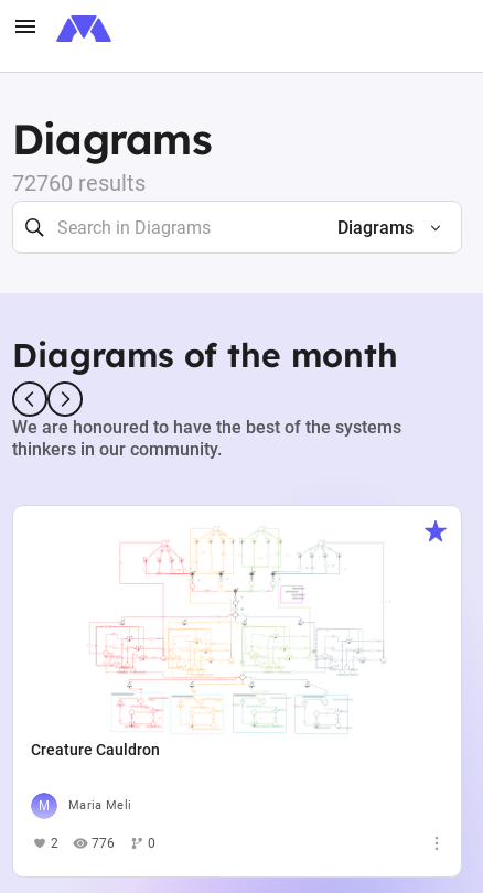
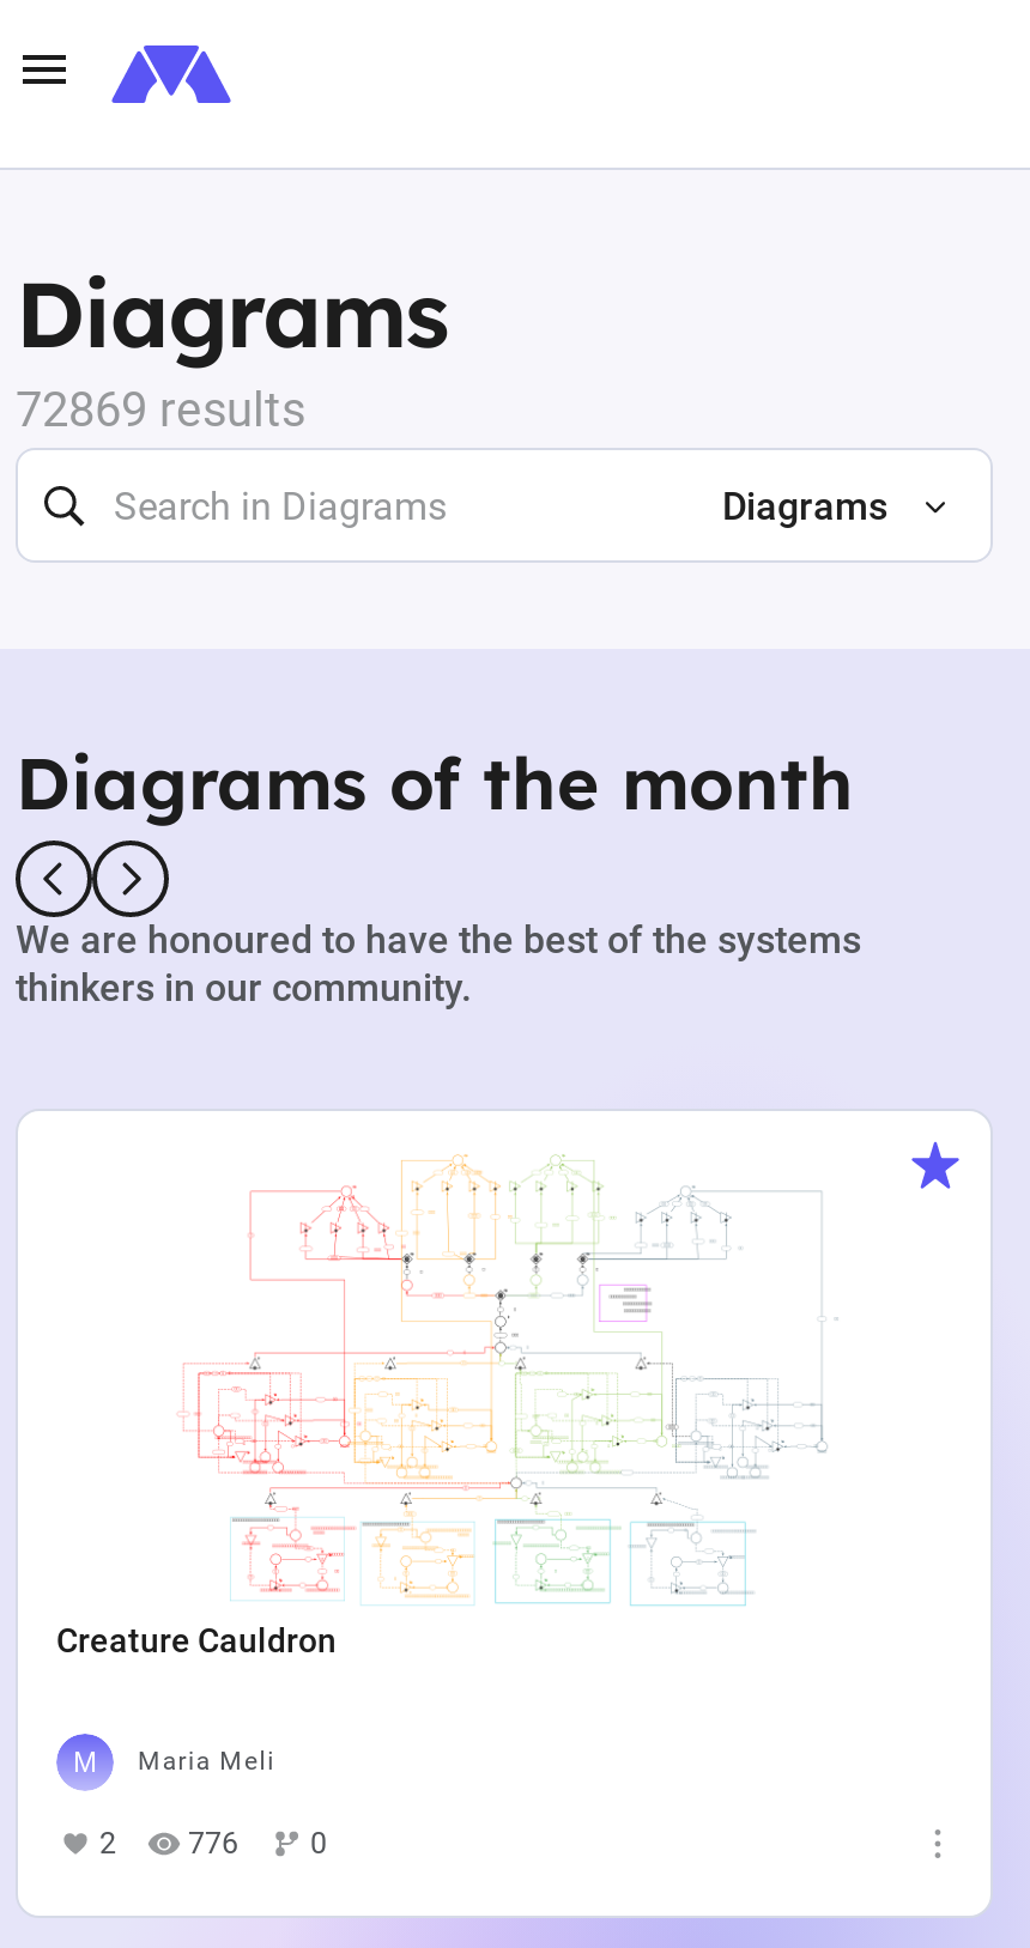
[12,170,146,196] 72760 results -> [16,381,305,438] 72869 results

